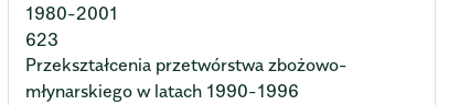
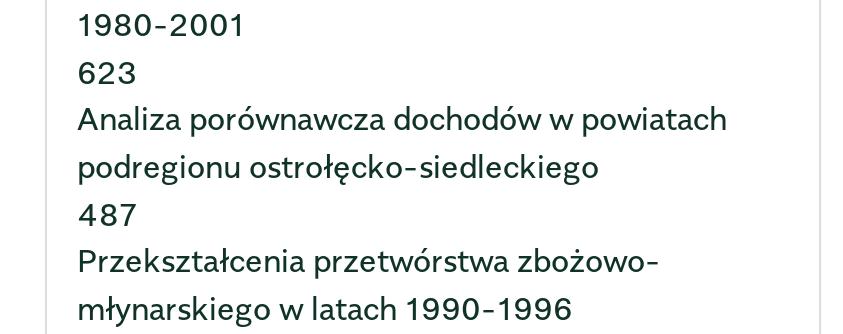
none -> [77,99,727,235] Analiza porównawcza dochodów w powiatach | podregionu ostrołęcko-siedleckiego | 487

